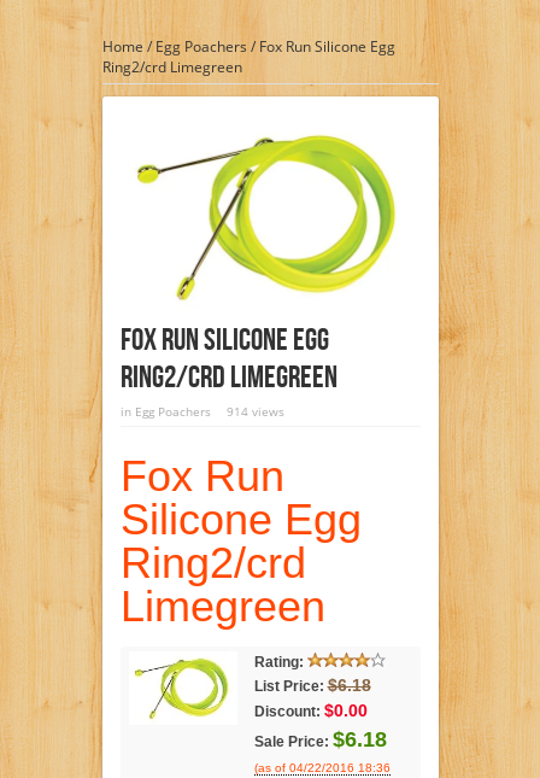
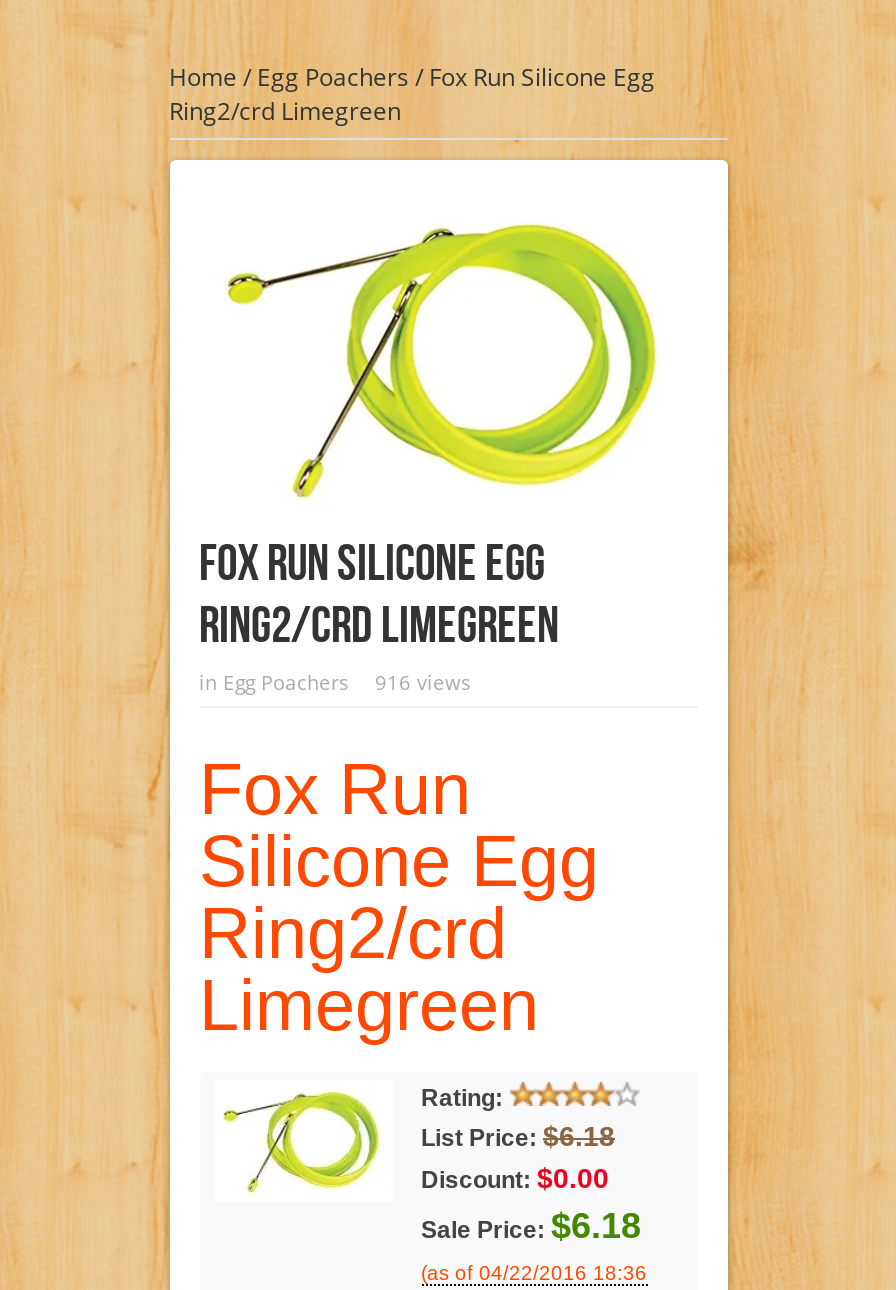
[120,403,284,420] in Egg Poachers 914 views -> [199,668,471,696] in Egg Poachers 916 views

